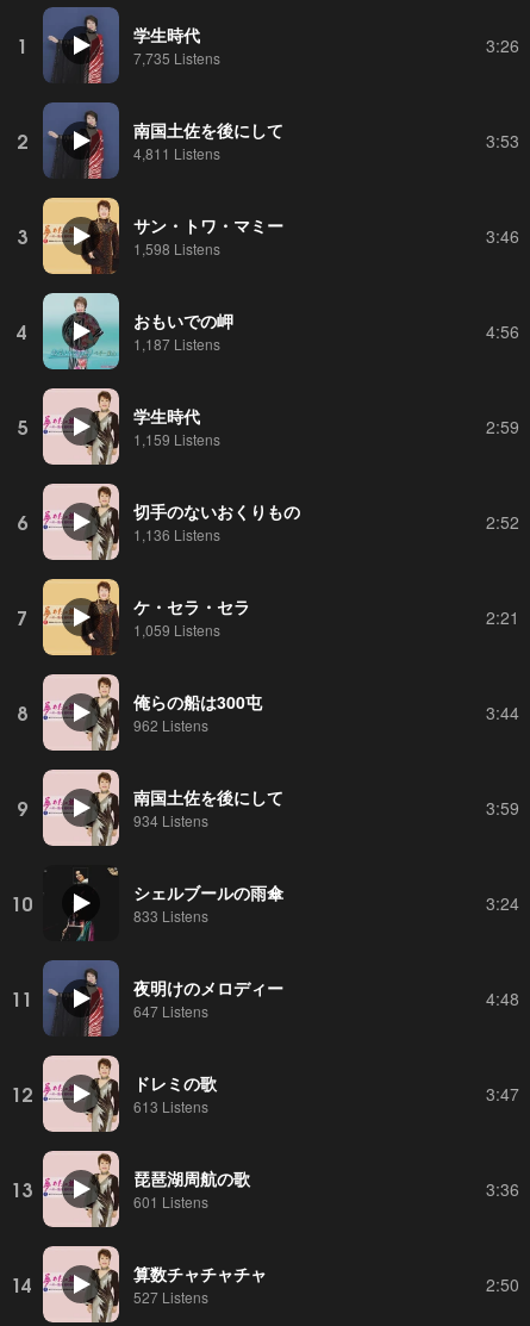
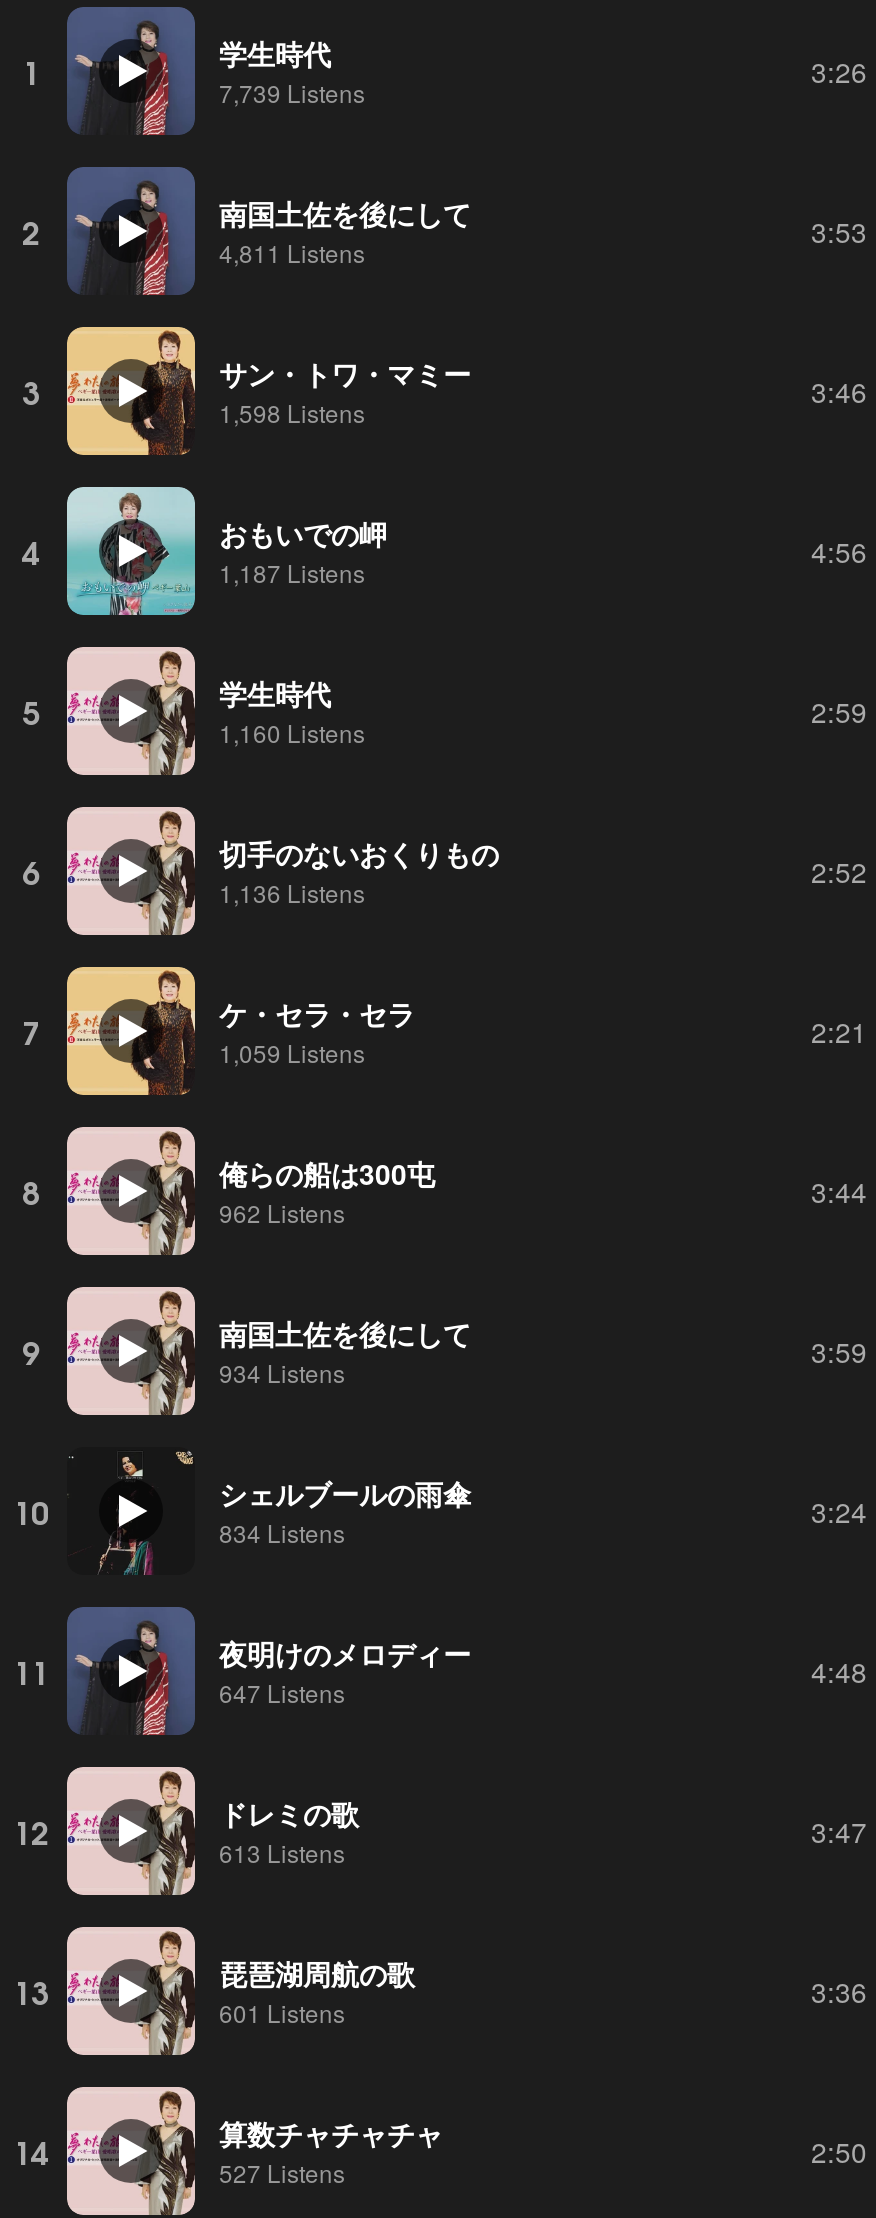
[133,47,220,67] 7,735 Listens -> [219,74,365,108] 7,739 Listens
[133,428,220,449] 1,159 Listens -> [219,714,365,748] 1,160 Listens
[133,905,208,925] 833 Listens -> [219,1514,345,1548] 834 Listens

